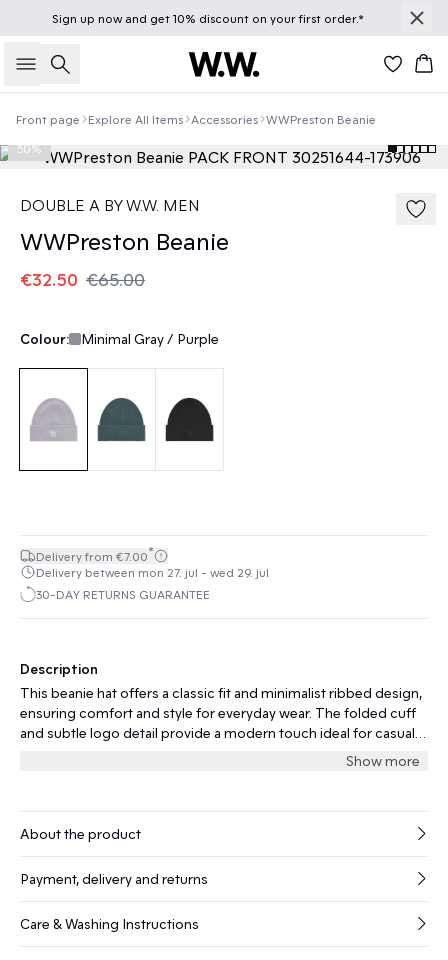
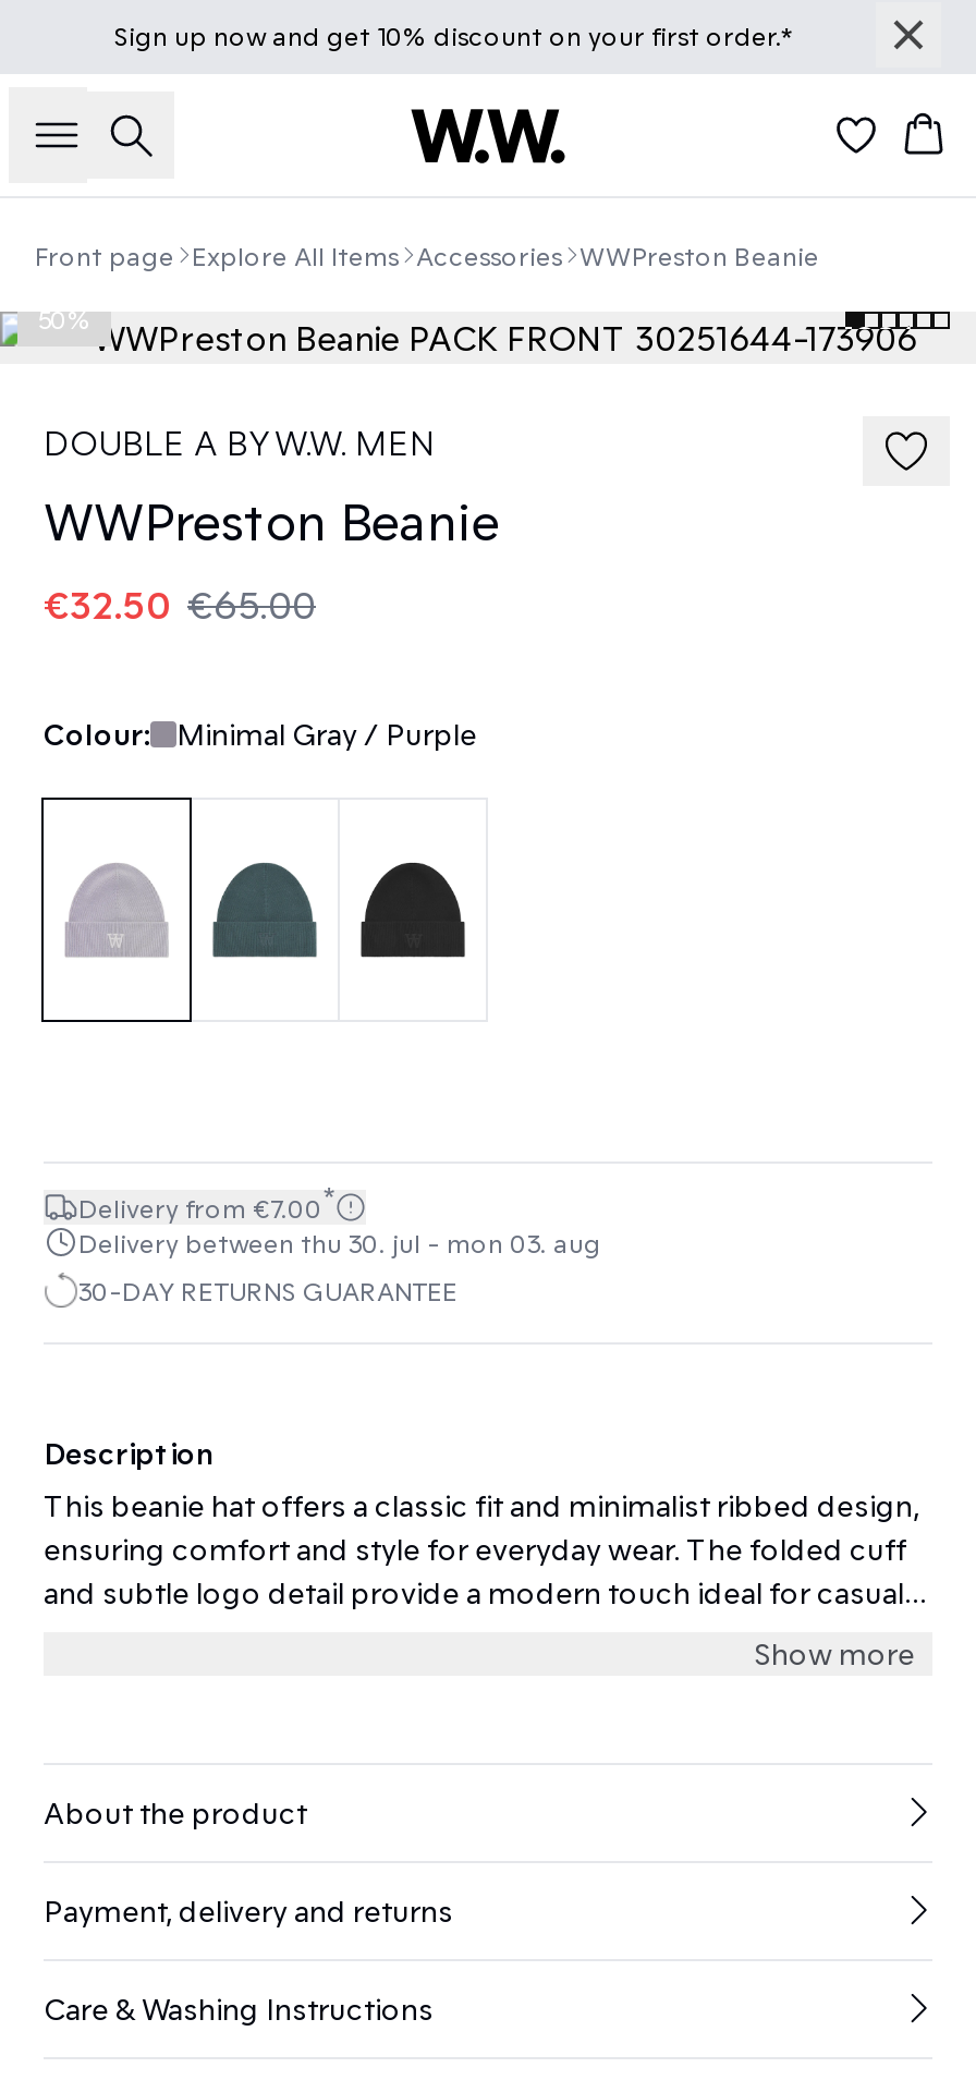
[36,564,269,578] Delivery between mon 27. jul - wed 29. jul -> [78,1226,601,1256] Delivery between thu 30. jul - mon 03. aug

